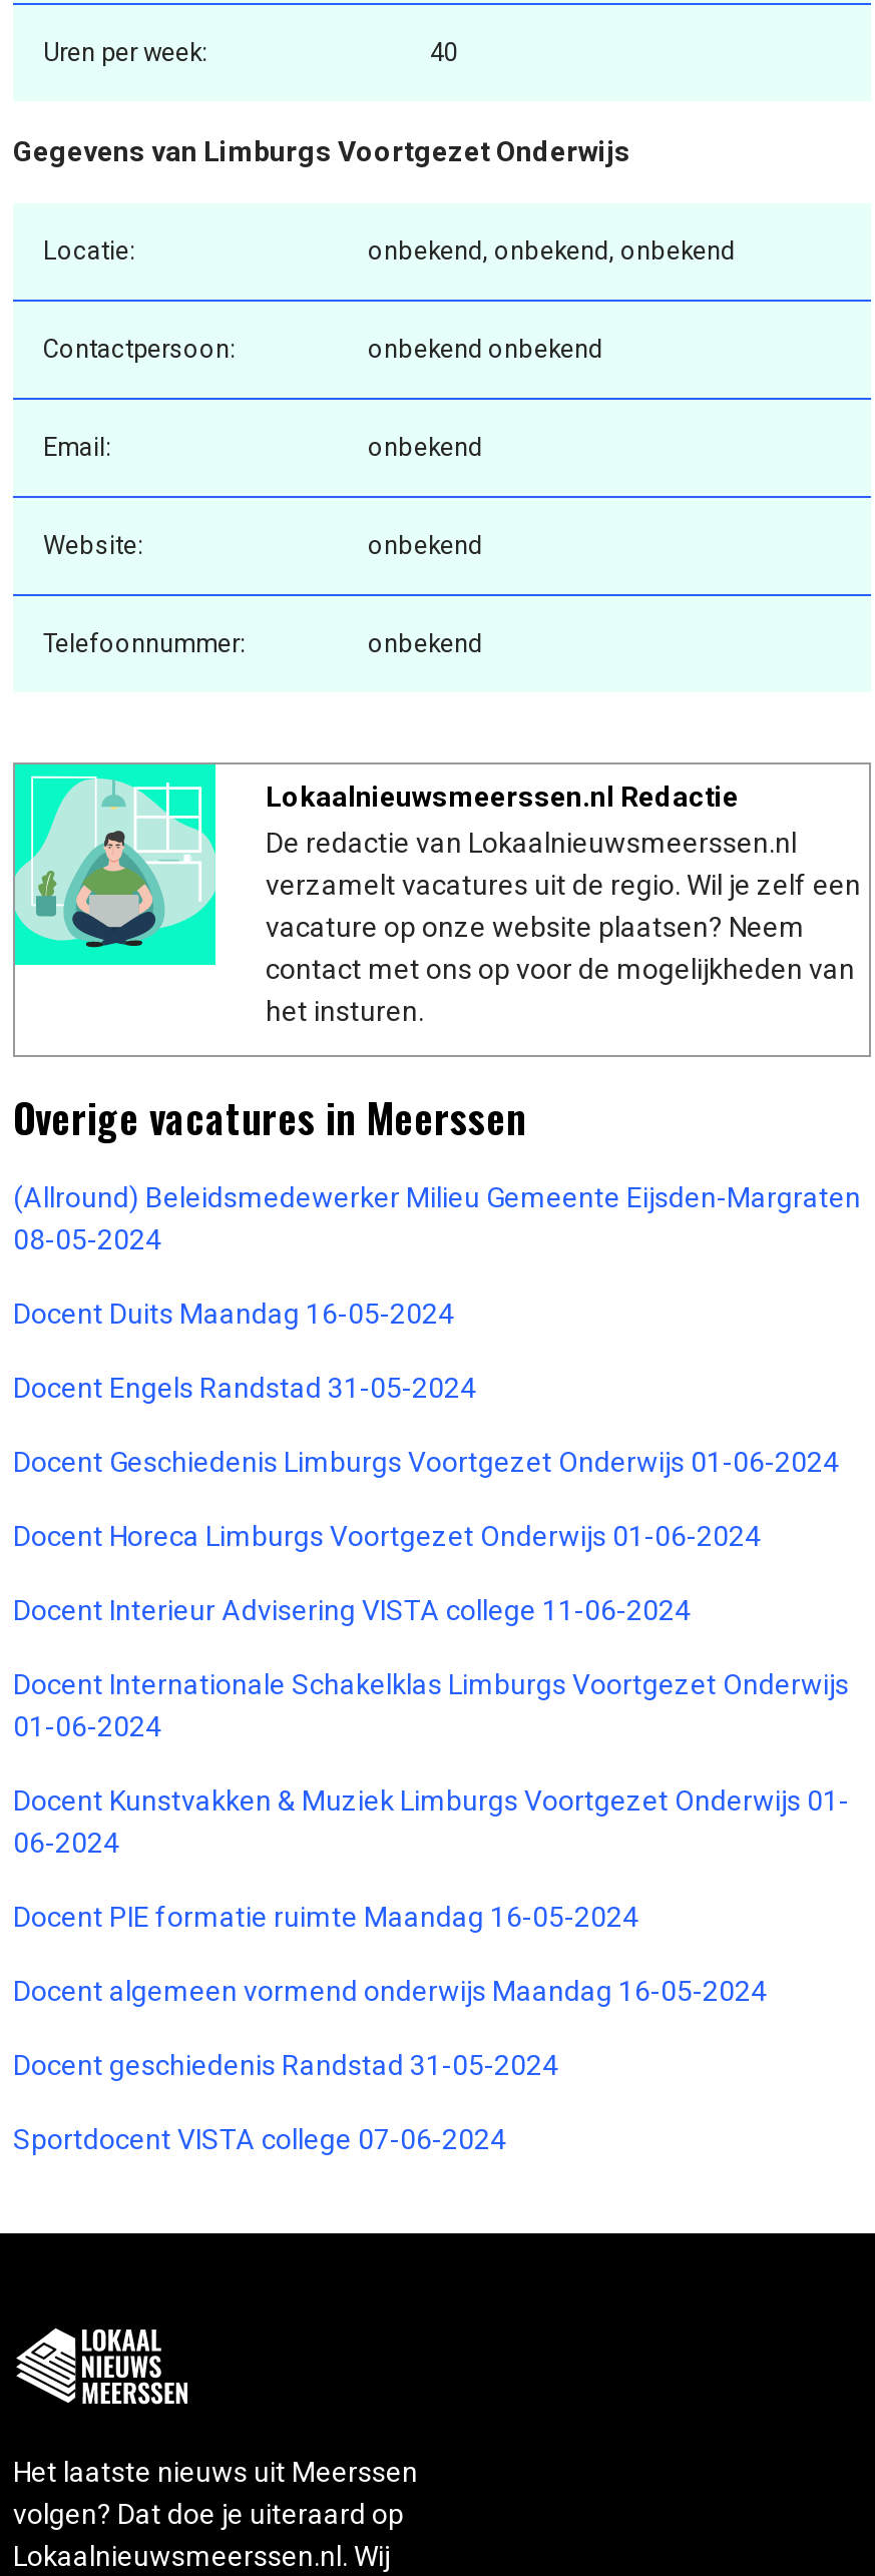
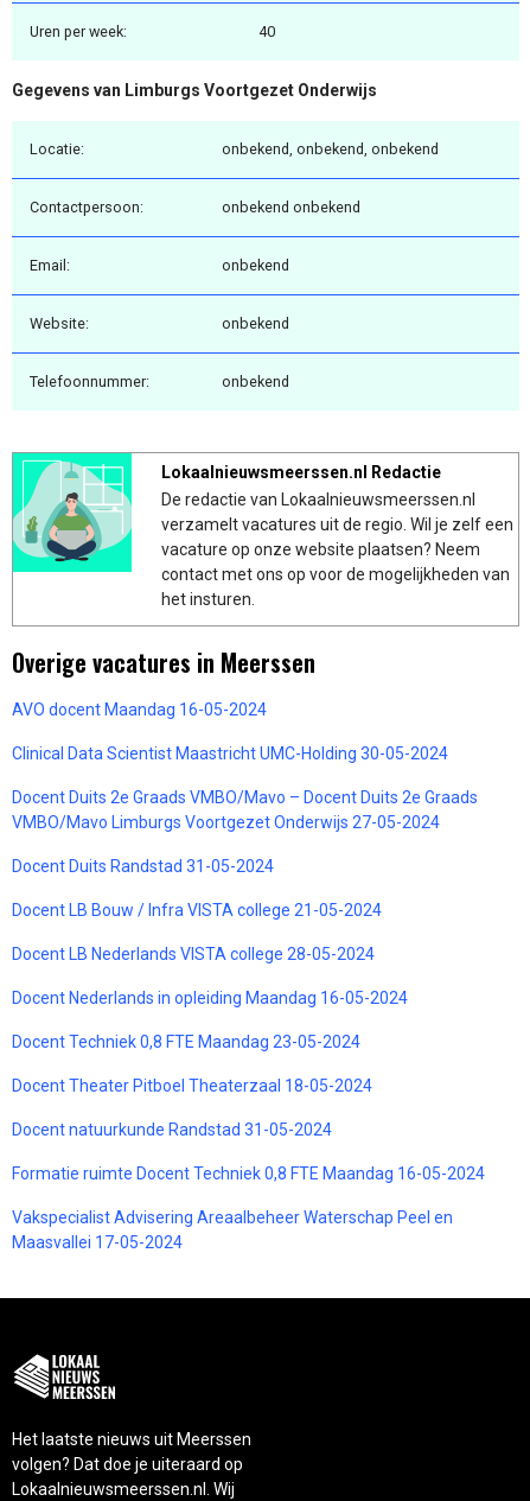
[13,1181,861,1255] (Allround) Beleidsmedewerker Milieu Gemeente Eijsden-Margraten | 08-05-2024 -> [12,700,267,719] AVO docent Maandag 16-05-2024
[13,1297,454,1329] Docent Duits Maandag 16-05-2024 -> [12,744,448,763] Clinical Data Scientist Maastricht UMC-Holding 30-05-2024
[13,1371,476,1403] Docent Engels Randstad 31-05-2024 -> [12,788,478,832] Docent Duits 2e Graads VMBO/Mavo – Docent Duits 2e Graads | VMBO/Mavo Limburgs Voortgezet Onderwijs 27-05-2024
[13,1445,839,1477] Docent Geschiedenis Limburgs Voortgezet Onderwijs 01-06-2024 -> [12,856,274,875] Docent Duits Randstad 31-05-2024
[13,1520,761,1552] Docent Horeca Limburgs Voortgezet Onderwijs 01-06-2024 -> [12,900,382,919] Docent LB Bouw / Infra VISTA college 21-05-2024
[13,1594,691,1626] Docent Interieur Advisering VISTA college 11-06-2024 -> [12,944,375,963] Docent LB Nederlands VISTA college 28-05-2024
[13,1668,849,1742] Docent Internationale Schakelklas Limburgs Voortgezet Onderwijs | 01-06-2024 -> [12,988,408,1007] Docent Nederlands in opleiding Maandag 16-05-2024
[13,1784,849,1858] Docent Kunstvakken & Muziek Limburgs Voortgezet Onderwijs 01- | 06-2024 -> [12,1032,360,1051] Docent Techniek 0,8 FTE Maandag 23-05-2024
[13,1900,638,1932] Docent PIE formatie ruimte Maandag 16-05-2024 -> [12,1076,372,1095] Docent Theater Pitboel Theaterzaal 18-05-2024
[13,1974,767,2006] Docent algemeen vormend onderwijs Maandag 16-05-2024 -> [12,1120,332,1139] Docent natuurkunde Randstad 31-05-2024
[13,2049,558,2081] Docent geschiedenis Randstad 31-05-2024 -> [12,1164,485,1183] Formatie ruimte Docent Techniek 0,8 FTE Maandag 16-05-2024
[13,2123,506,2155] Sportdocent VISTA college 07-06-2024 -> [12,1208,453,1252] Vakspecialist Advisering Areaalbeheer Waterschap Peel en | Maasvallei 17-05-2024

